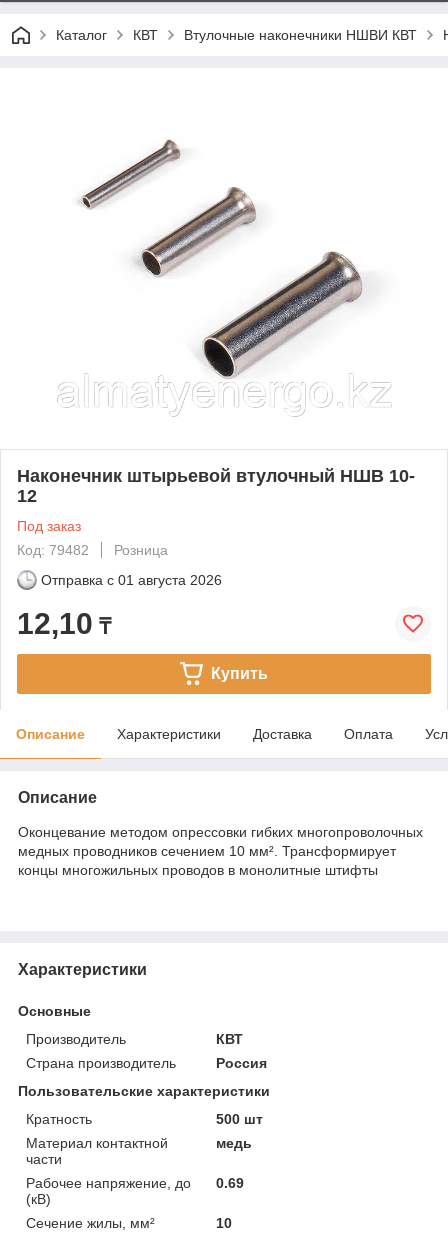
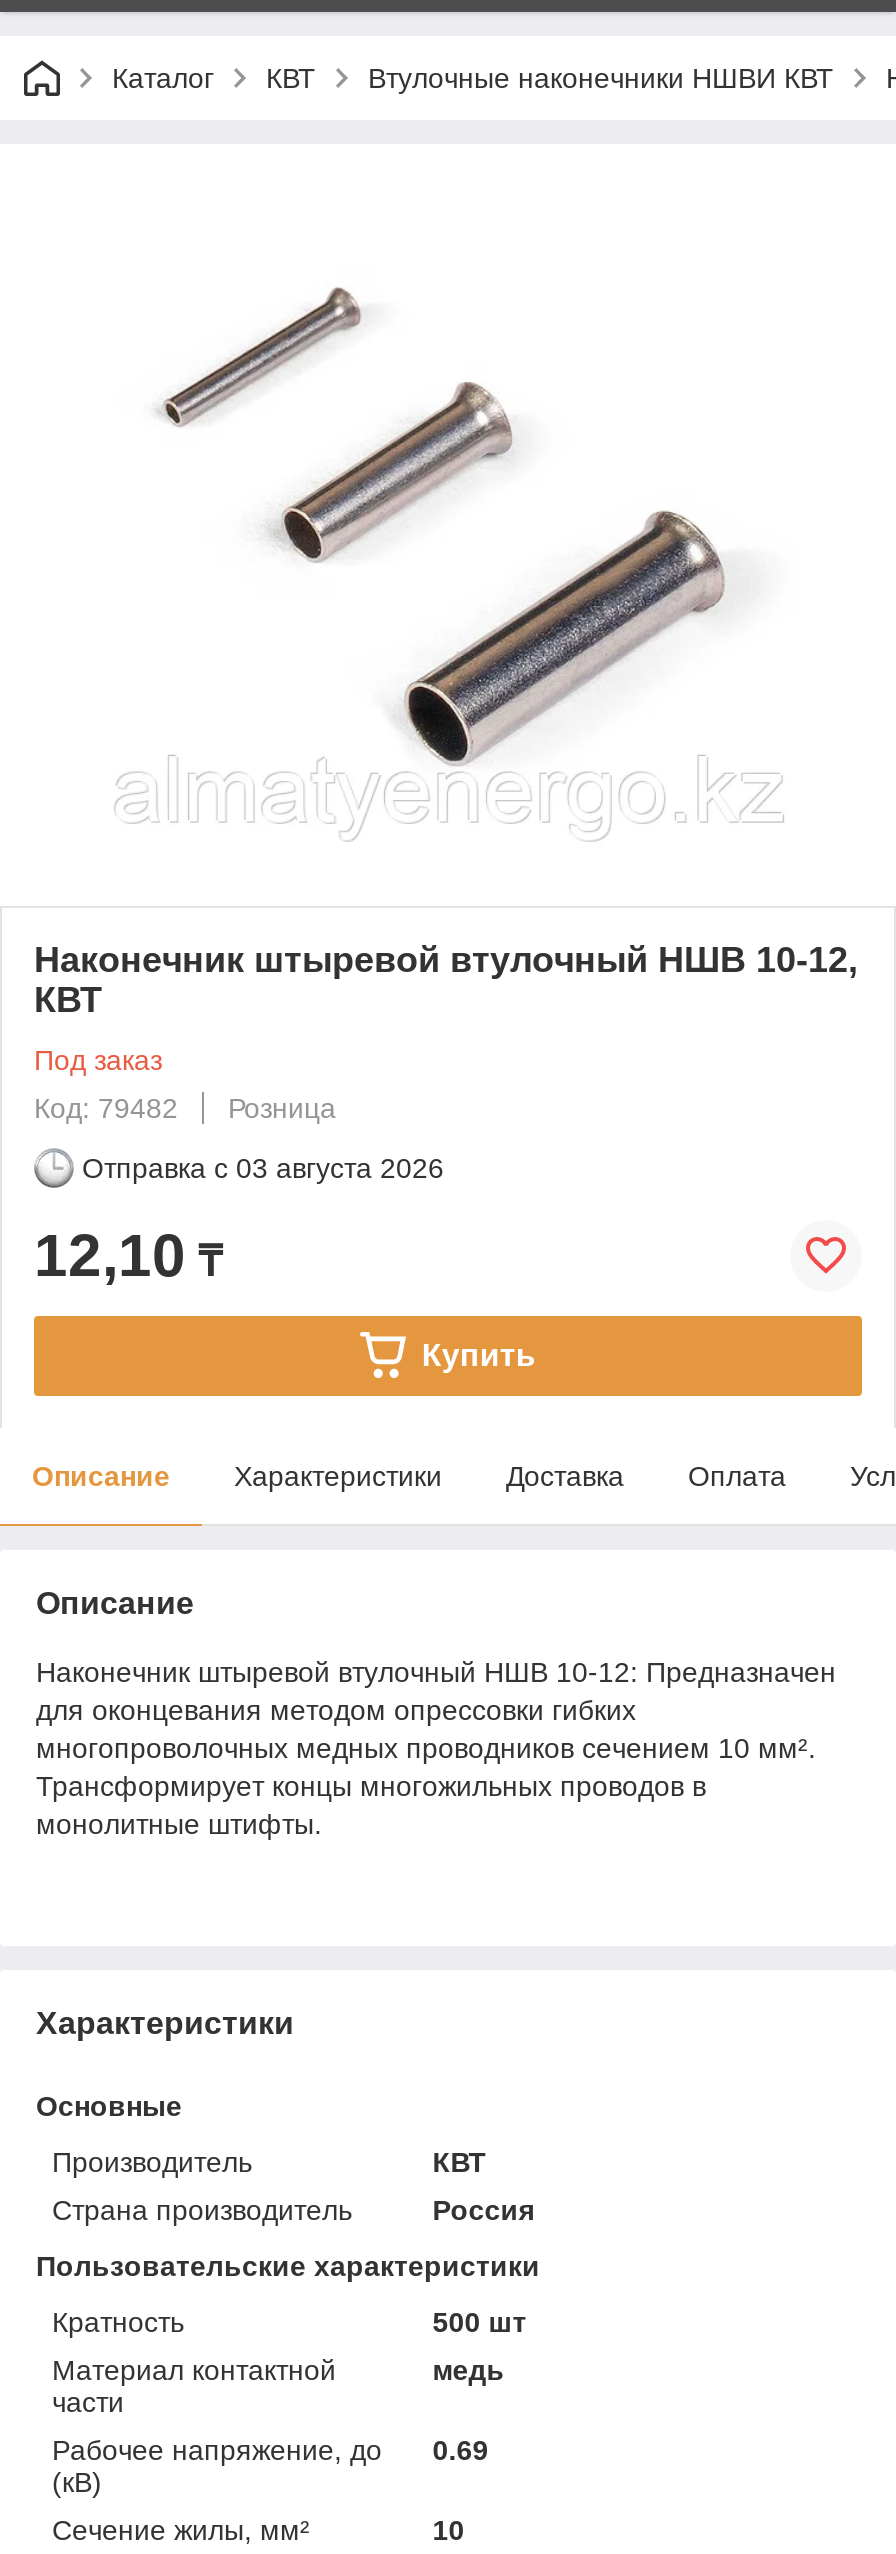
[17,466,415,506] Наконечник штырьевой втулочный НШВ 10- | 12 -> [34,940,858,1020] Наконечник штыревой втулочный НШВ 10-12, | КВТ
[41,572,222,588] Отправка с 01 августа 2026 -> [82,1152,444,1184] Отправка с 03 августа 2026
[18,824,423,878] Оконцевание методом опрессовки гибких многопроволочных | медных проводников сечением 10 мм². Трансформирует | концы многожильных проводов в монолитные штифты -> [36,1656,836,1840] Наконечник штыревой втулочный НШВ 10-12: Предназначен | для оконцевания методом опрессовки гибких | многопроволочных медных проводников сечением 10 мм². | Трансформирует концы многожильных проводов в | монолитные штифты.

